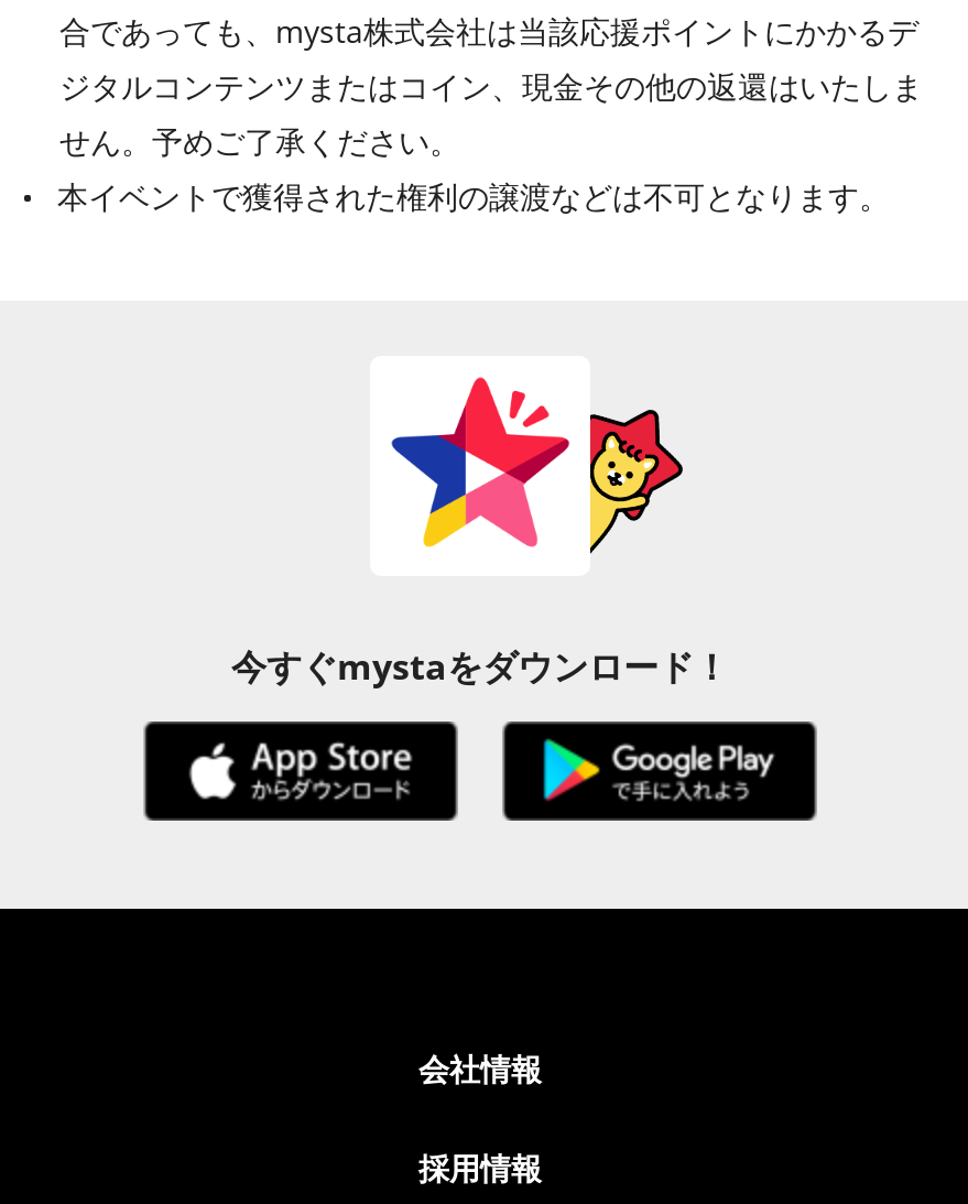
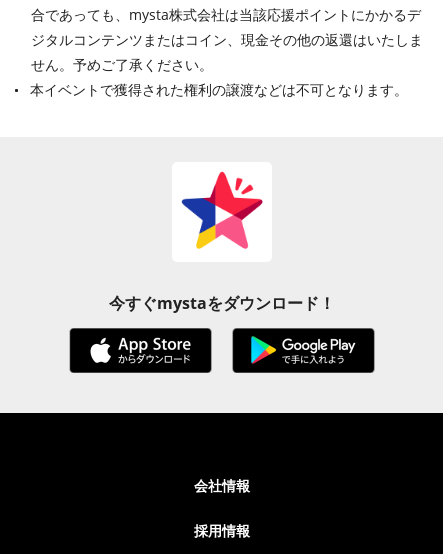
[588,406,685,554] [image] -> none

